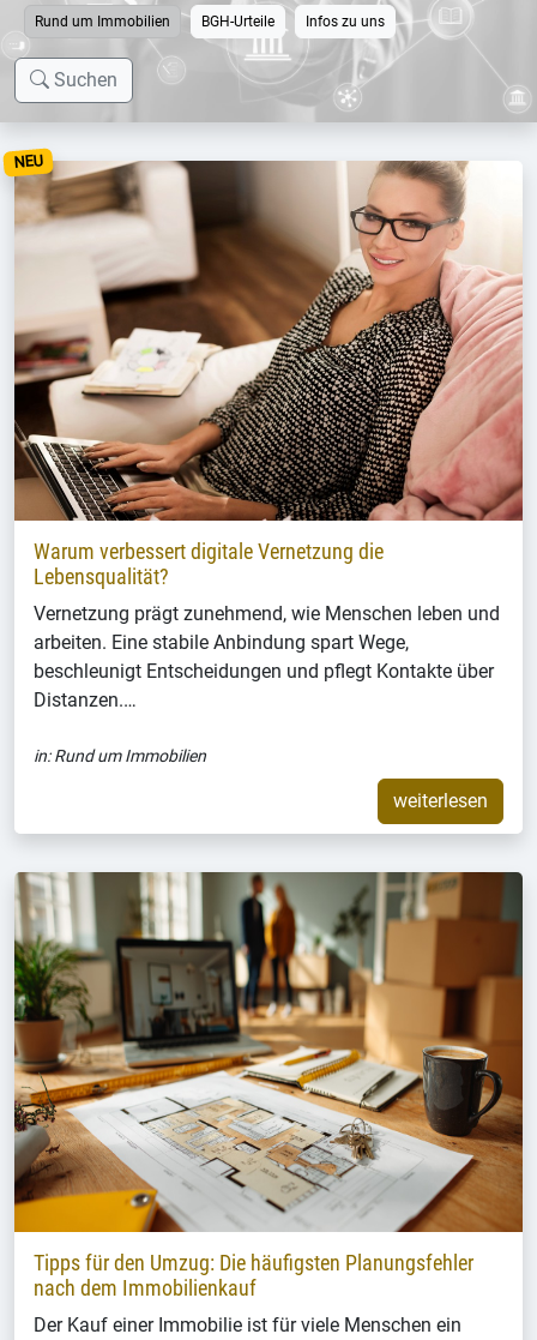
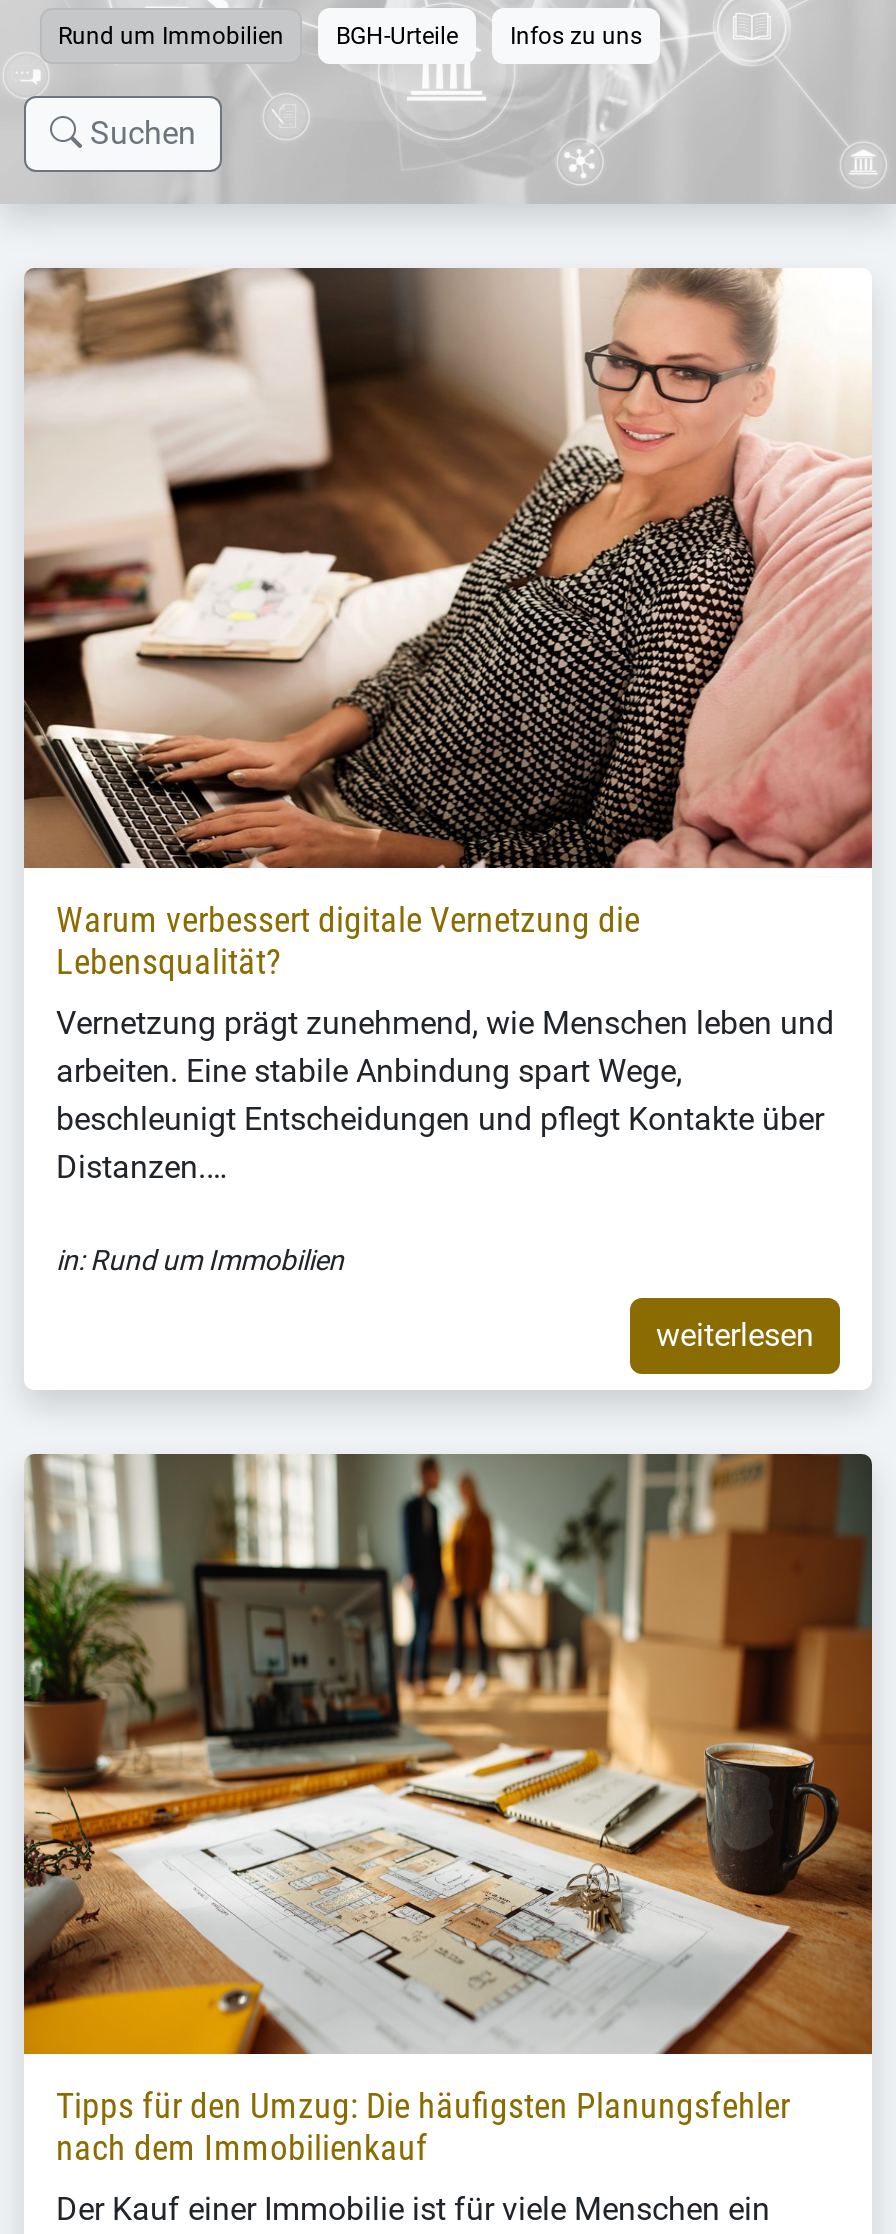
[13,152,43,172] NEU -> none

